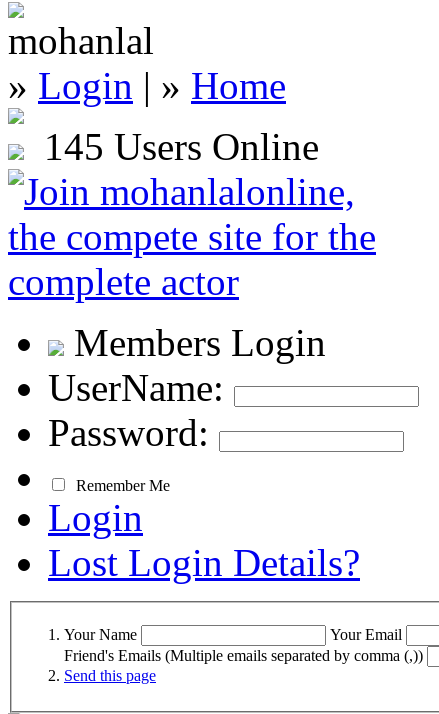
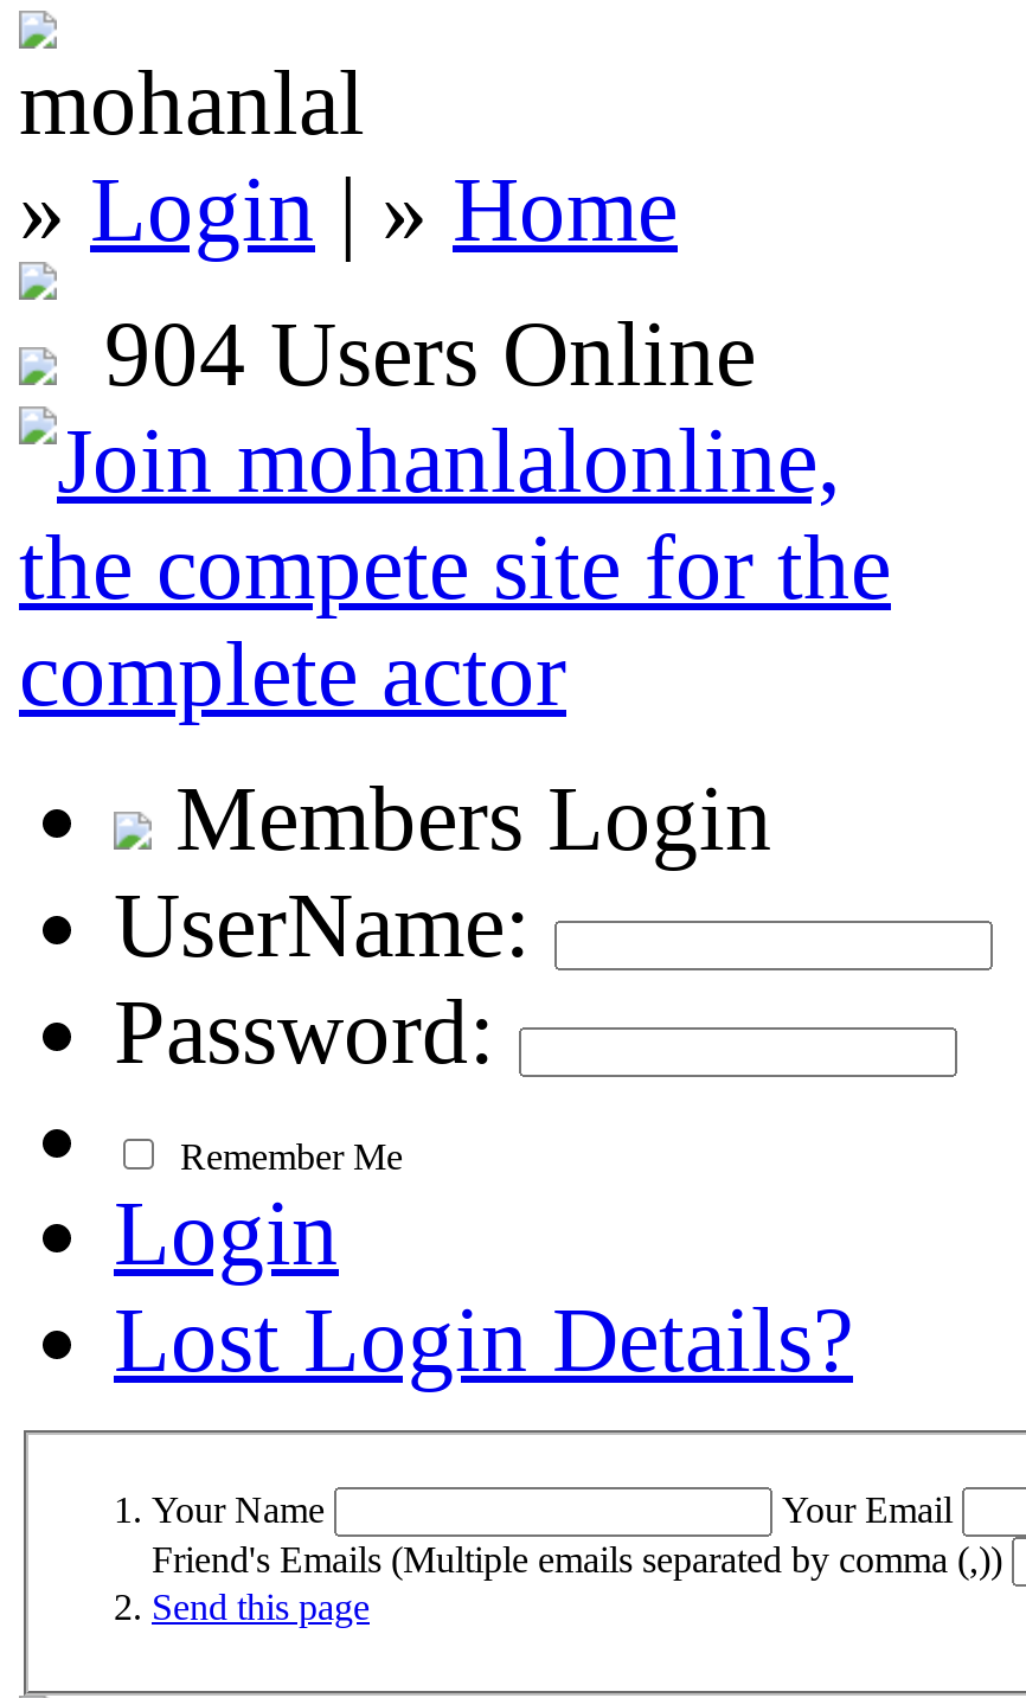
[24,125,319,168] 145 Users Online -> [57,302,756,404] 904 Users Online

